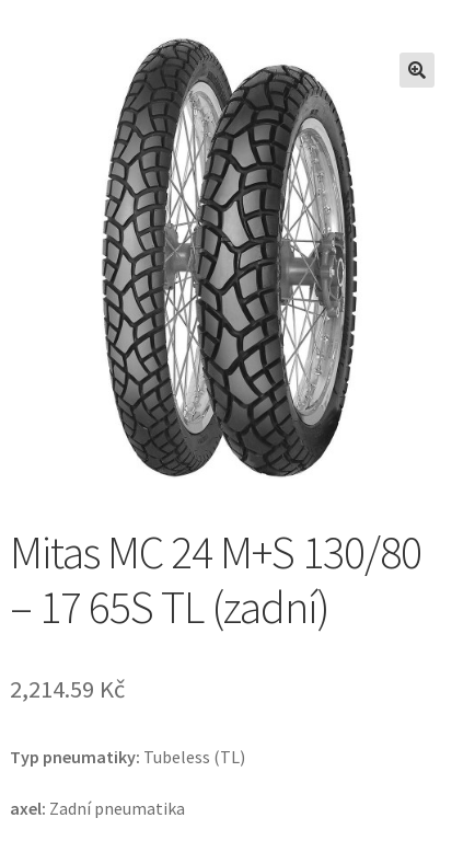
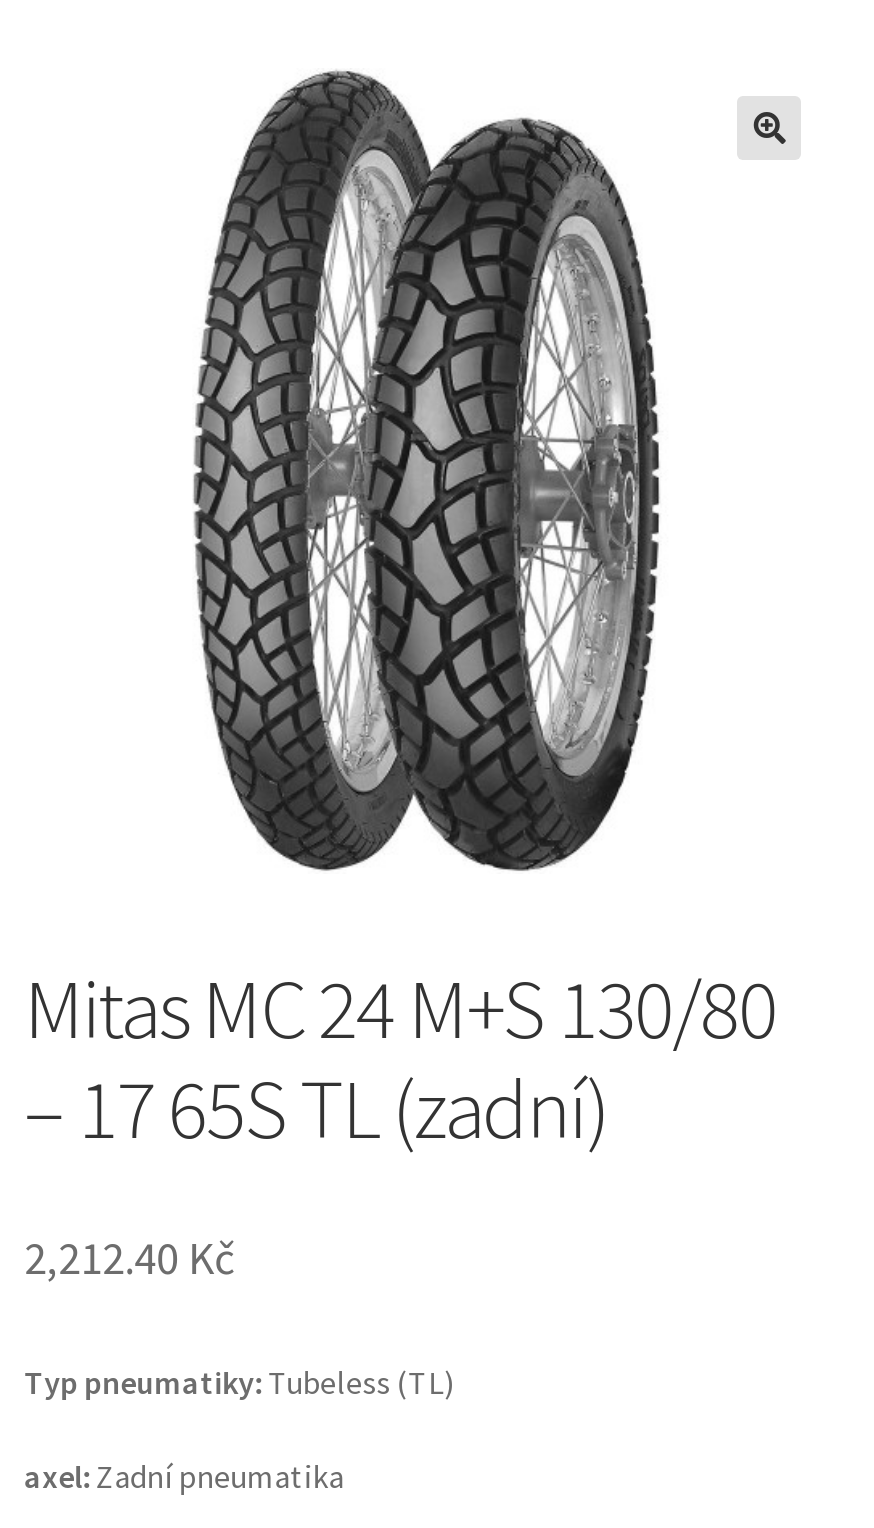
[9,673,124,704] 2,214.59 Kč -> [24,1229,234,1285] 2,212.40 Kč

